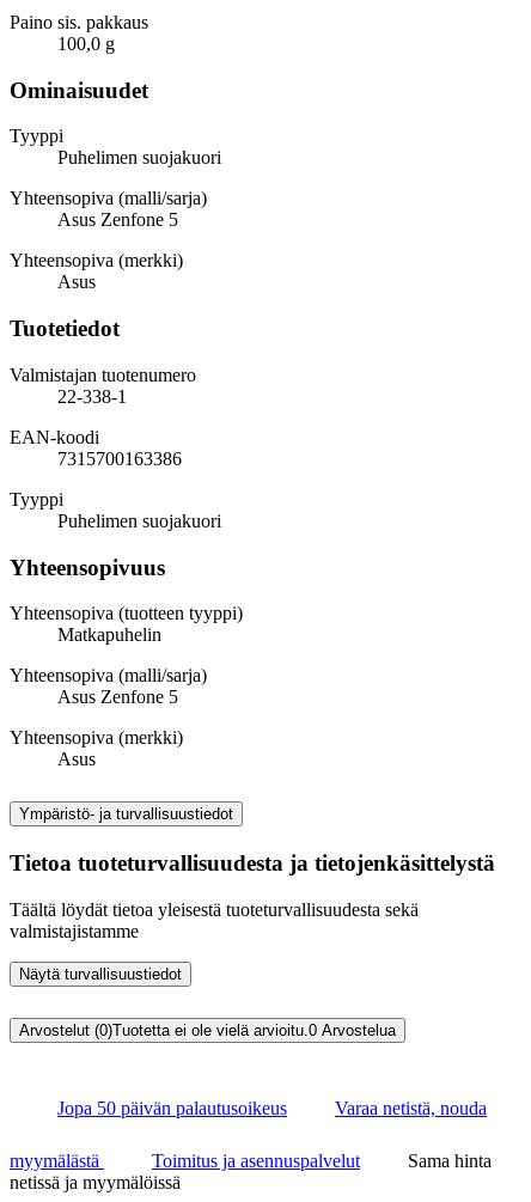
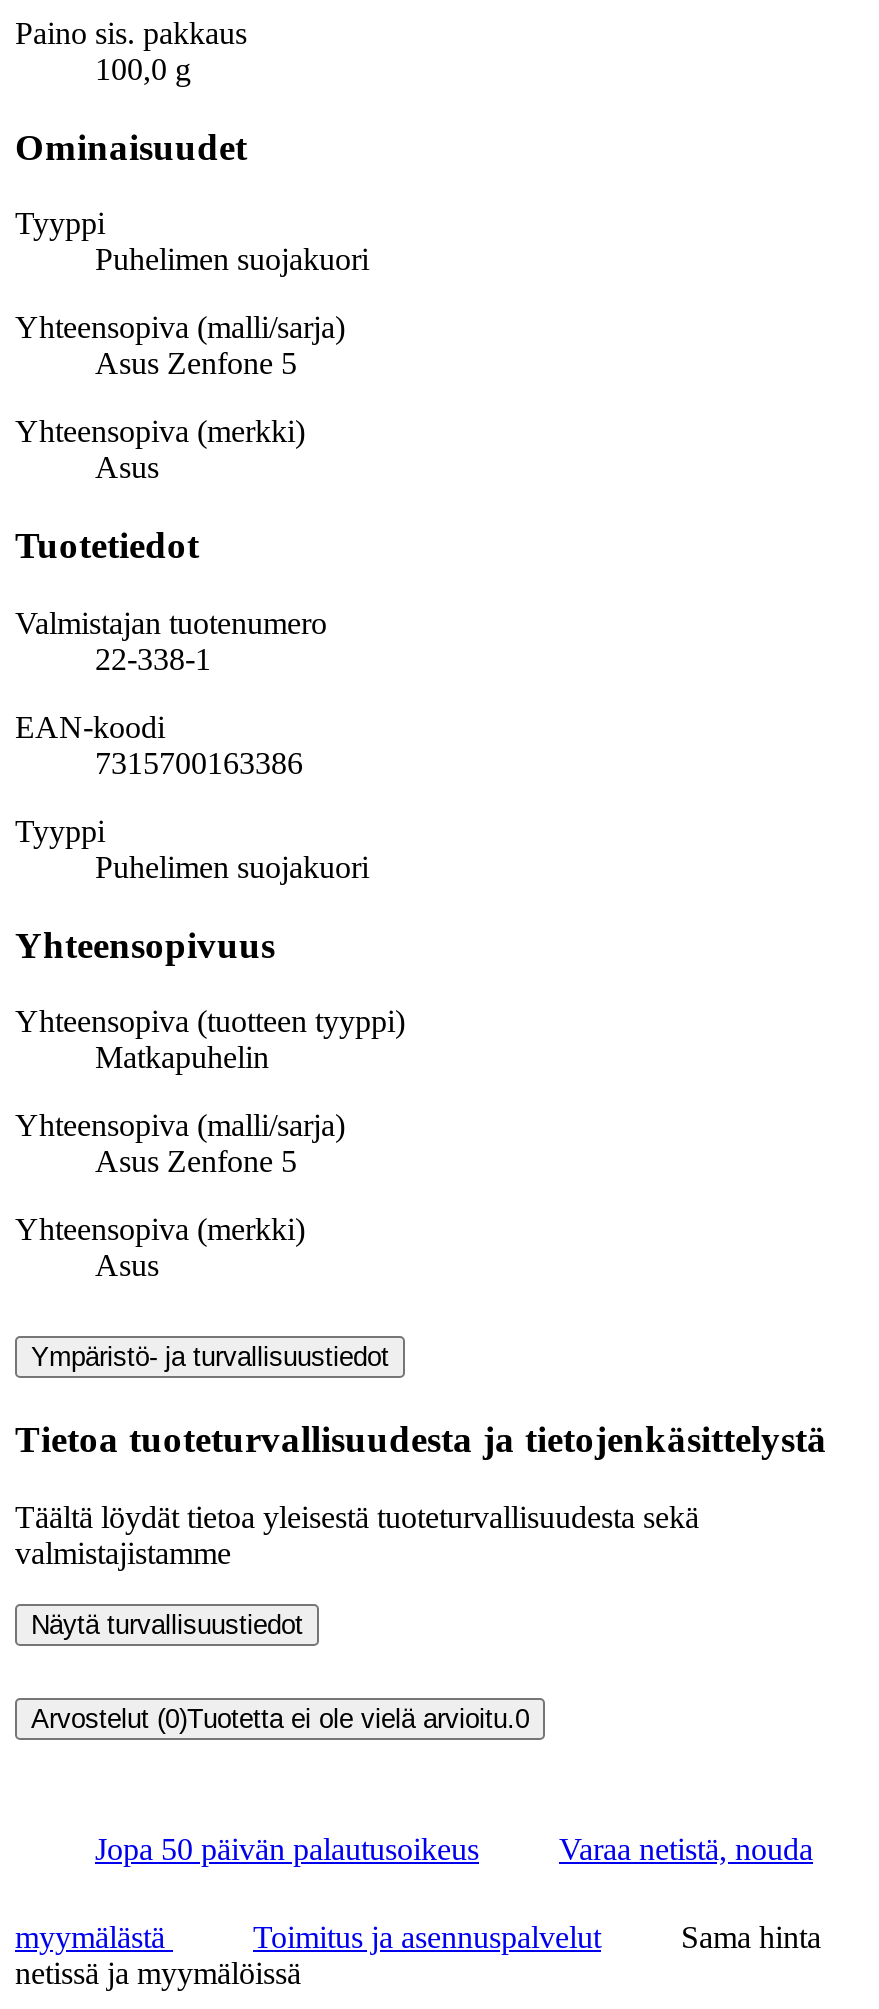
[19,1021,396,1039] Arvostelut (0)Tuotetta ei ole vielä arvioitu.0 Arvostelua -> [31,1703,529,1733] Arvostelut (0)Tuotetta ei ole vielä arvioitu.0

